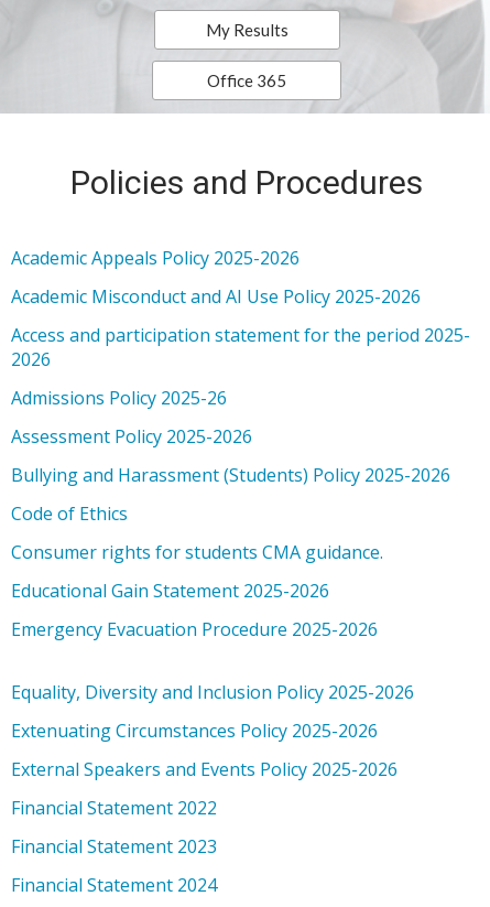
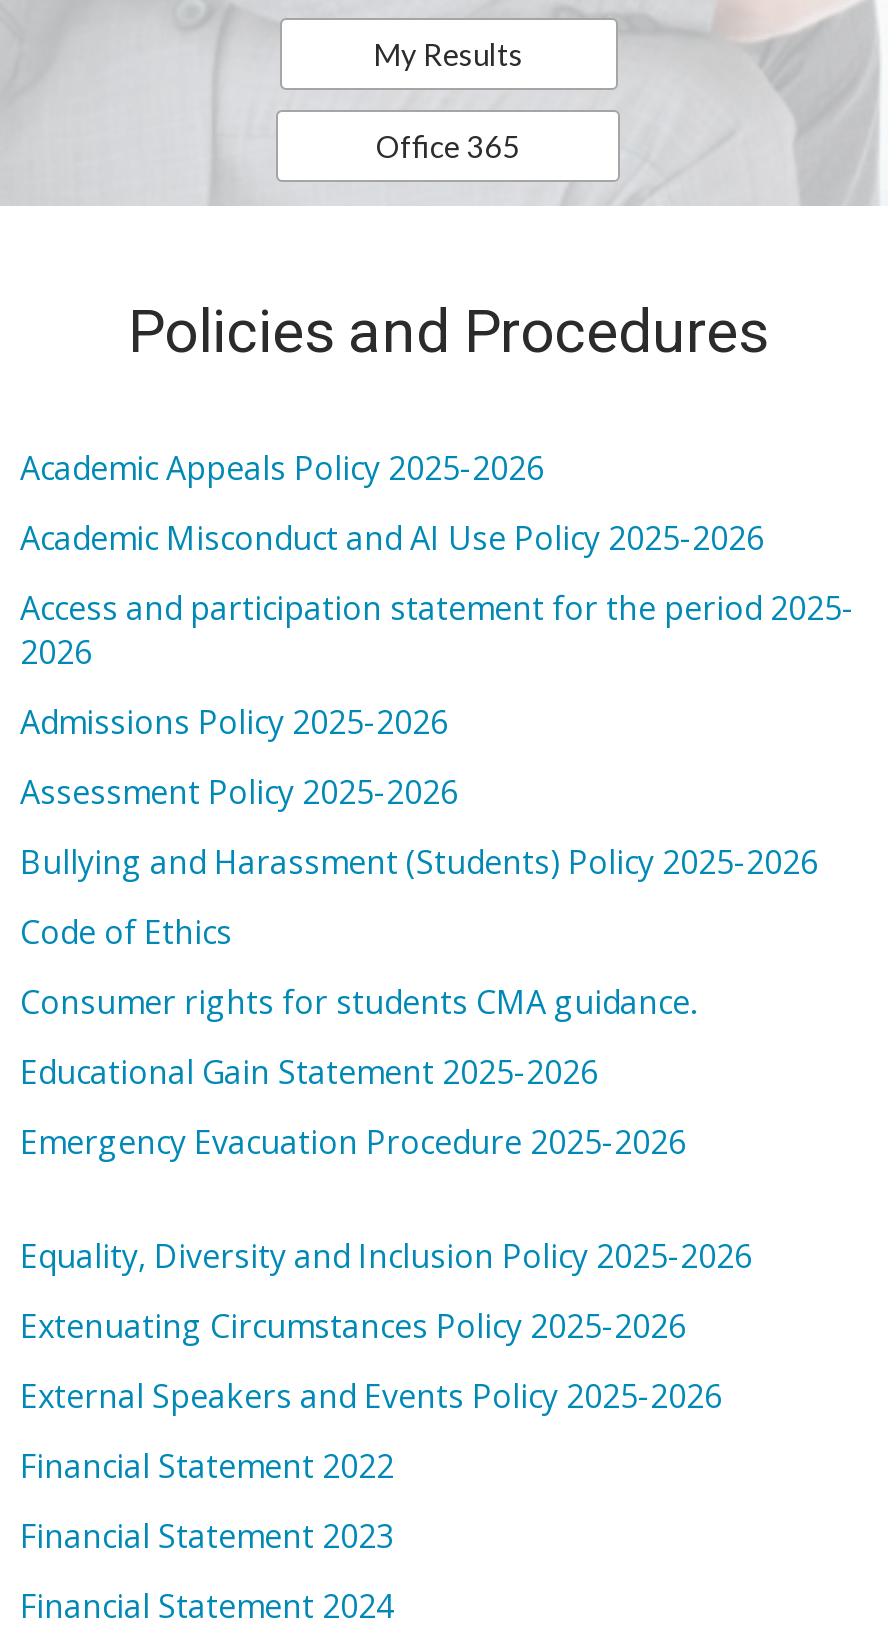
[11,386,227,410] Admissions Policy 2025-26 -> [20,700,448,744] Admissions Policy 2025-2026

